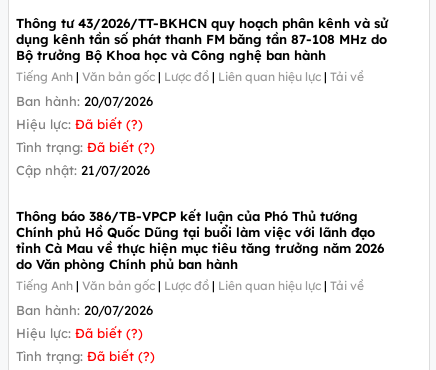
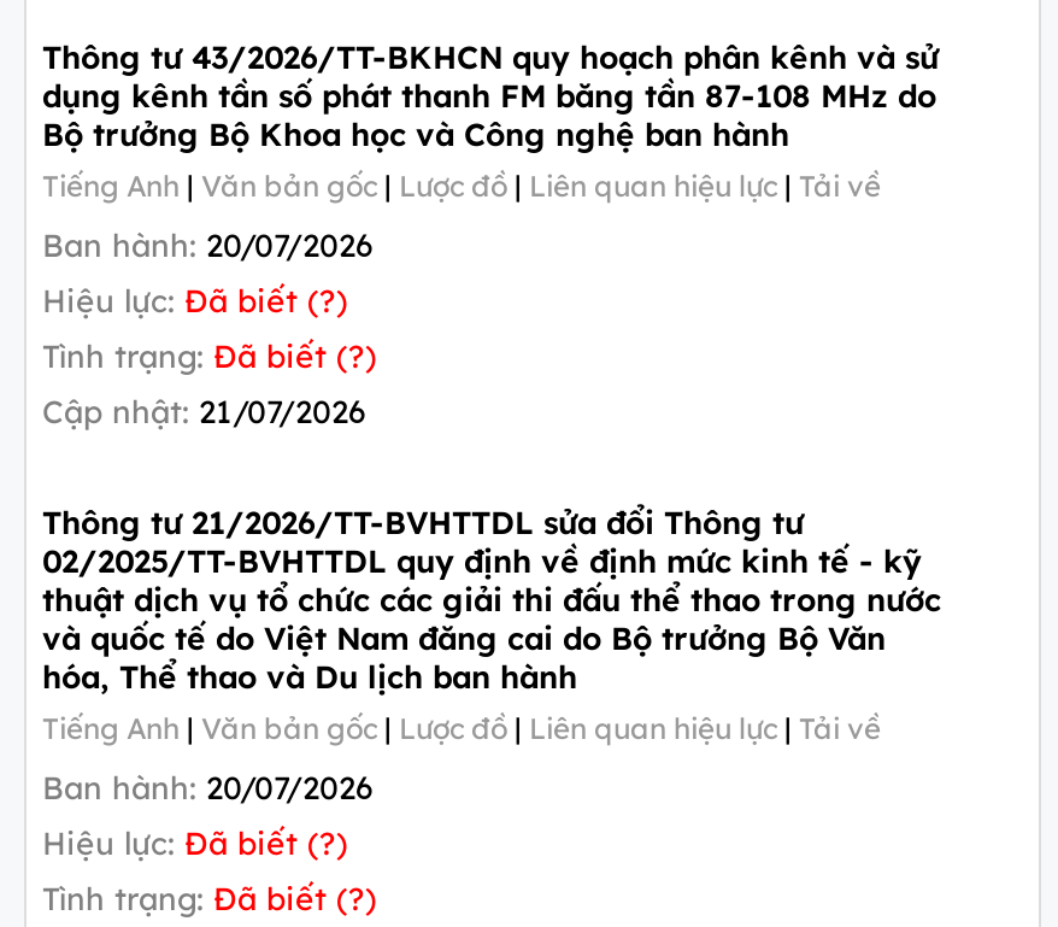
[15,208,383,272] Thông báo 386/TB-VPCP kết luận của Phó Thủ tướng | Chính phủ Hồ Quốc Dũng tại buổi làm việc với lãnh đạo | tỉnh Cà Mau về thực hiện mục tiêu tăng trưởng năm 2026 | do Văn phòng Chính phủ ban hành -> [42,502,941,695] Thông tư 21/2026/TT-BVHTTDL sửa đổi Thông tư | 02/2025/TT-BVHTTDL quy định về định mức kinh tế - kỹ | thuật dịch vụ tổ chức các giải thi đấu thể thao trong nước | và quốc tế do Việt Nam đăng cai do Bộ trưởng Bộ Văn | hóa, Thể thao và Du lịch ban hành

